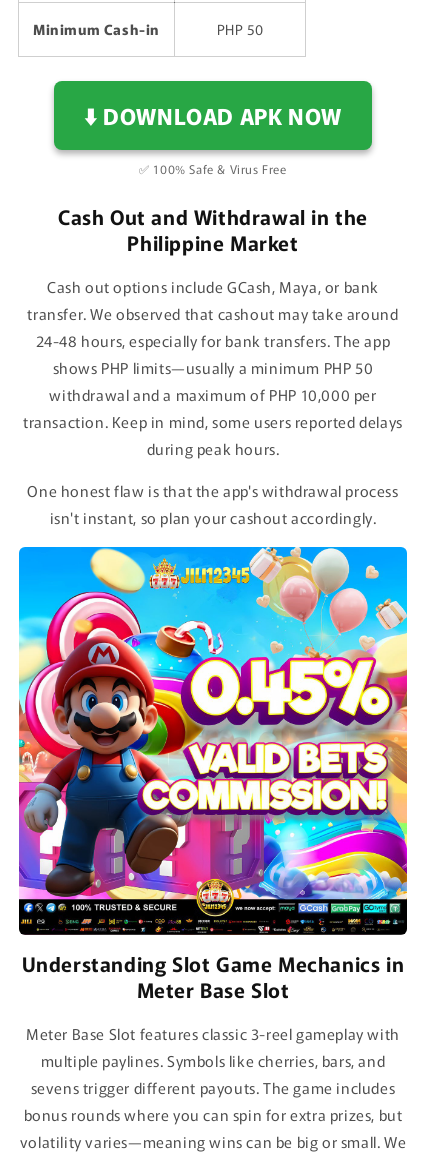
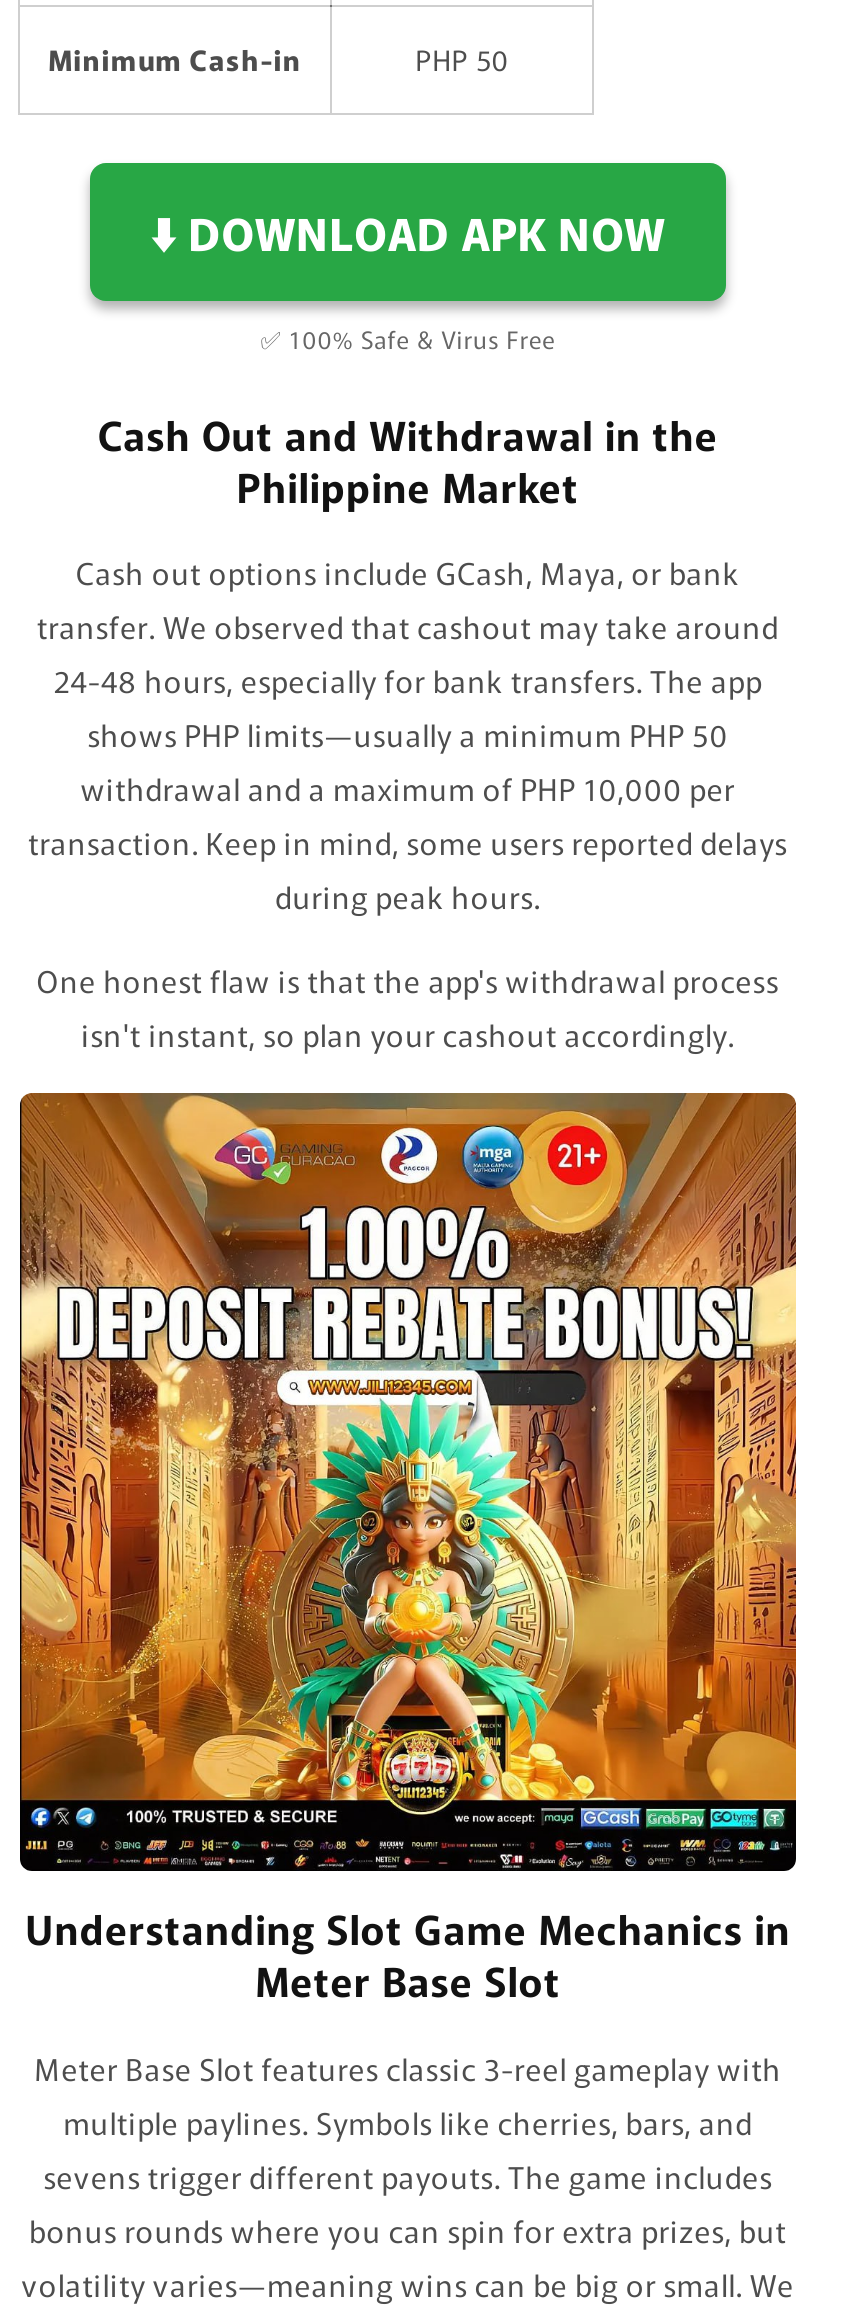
[18,546,408,931] [image] -> [18,1090,798,1866] [image]

